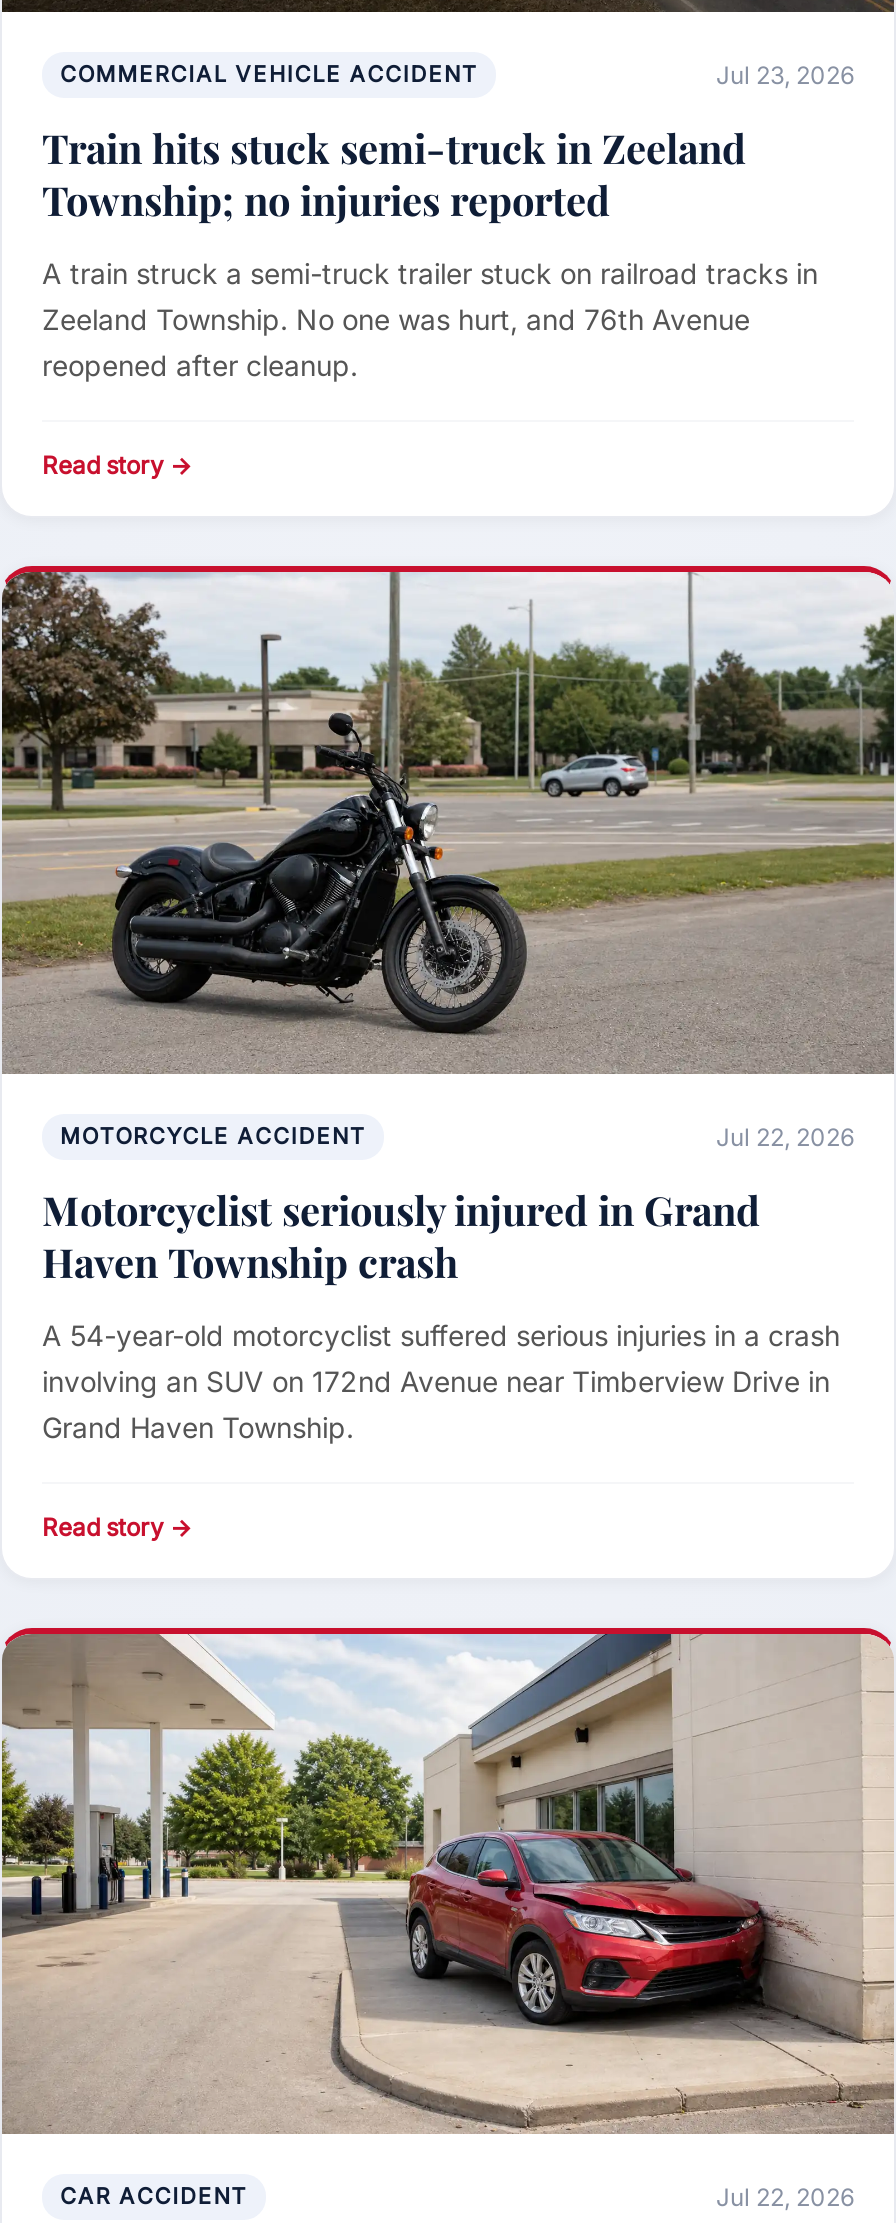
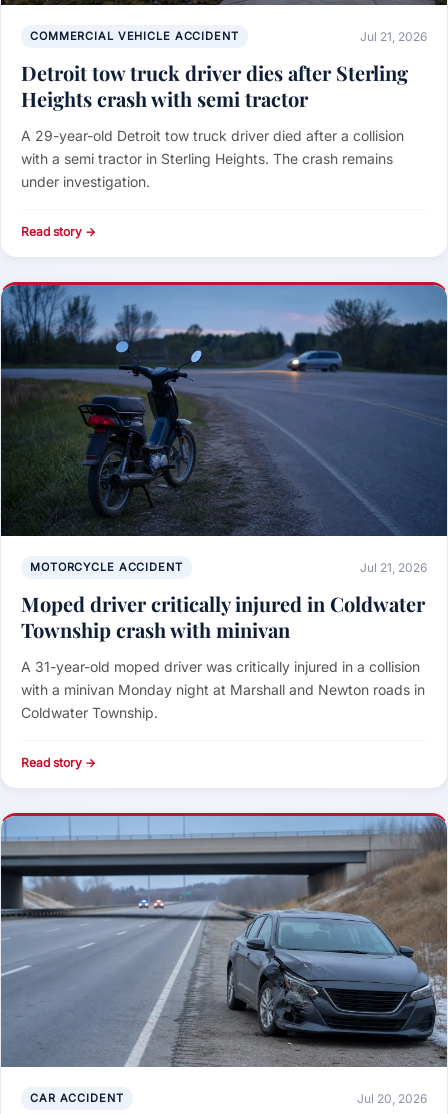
[716,59,854,89] Jul 23, 2026 -> [360,29,427,44] Jul 21, 2026
[42,119,746,225] Train hits stuck semi-truck in Zeeland | Township; no injuries reported -> [21,59,408,112] Detroit tow truck driver dies after Sterling | Heights crash with semi tractor
[42,255,818,381] A train struck a semi-truck trailer stuck on railroad tracks in | Zeeland Township. No one was hurt, and 76th Avenue | reopened after cleanup. -> [21,127,404,190] A 29-year-old Detroit tow truck driver died after a collision | with a semi tractor in Sterling Heights. The crash remains | under investigation.
[6,570,890,1151] [image] | Jul 22, 2026 -> [3,284,445,575] [image] | Jul 21, 2026
[42,1181,760,1287] Motorcyclist seriously injured in Grand | Haven Township crash -> [21,590,425,643] Moped driver critically injured in Coldwater | Township crash with minivan
[42,1317,840,1443] A 54-year-old motorcyclist suffered serious injuries in a crash | involving an SUV on 172nd Avenue near Timberview Drive in | Grand Haven Township. -> [21,658,425,721] A 31-year-old moped driver was critically injured in a collision | with a minivan Monday night at Marshall and Newton roads in | Coldwater Township.
[6,1632,890,2212] [image] | Jul 22, 2026 -> [3,815,445,1106] [image] | Jul 20, 2026

